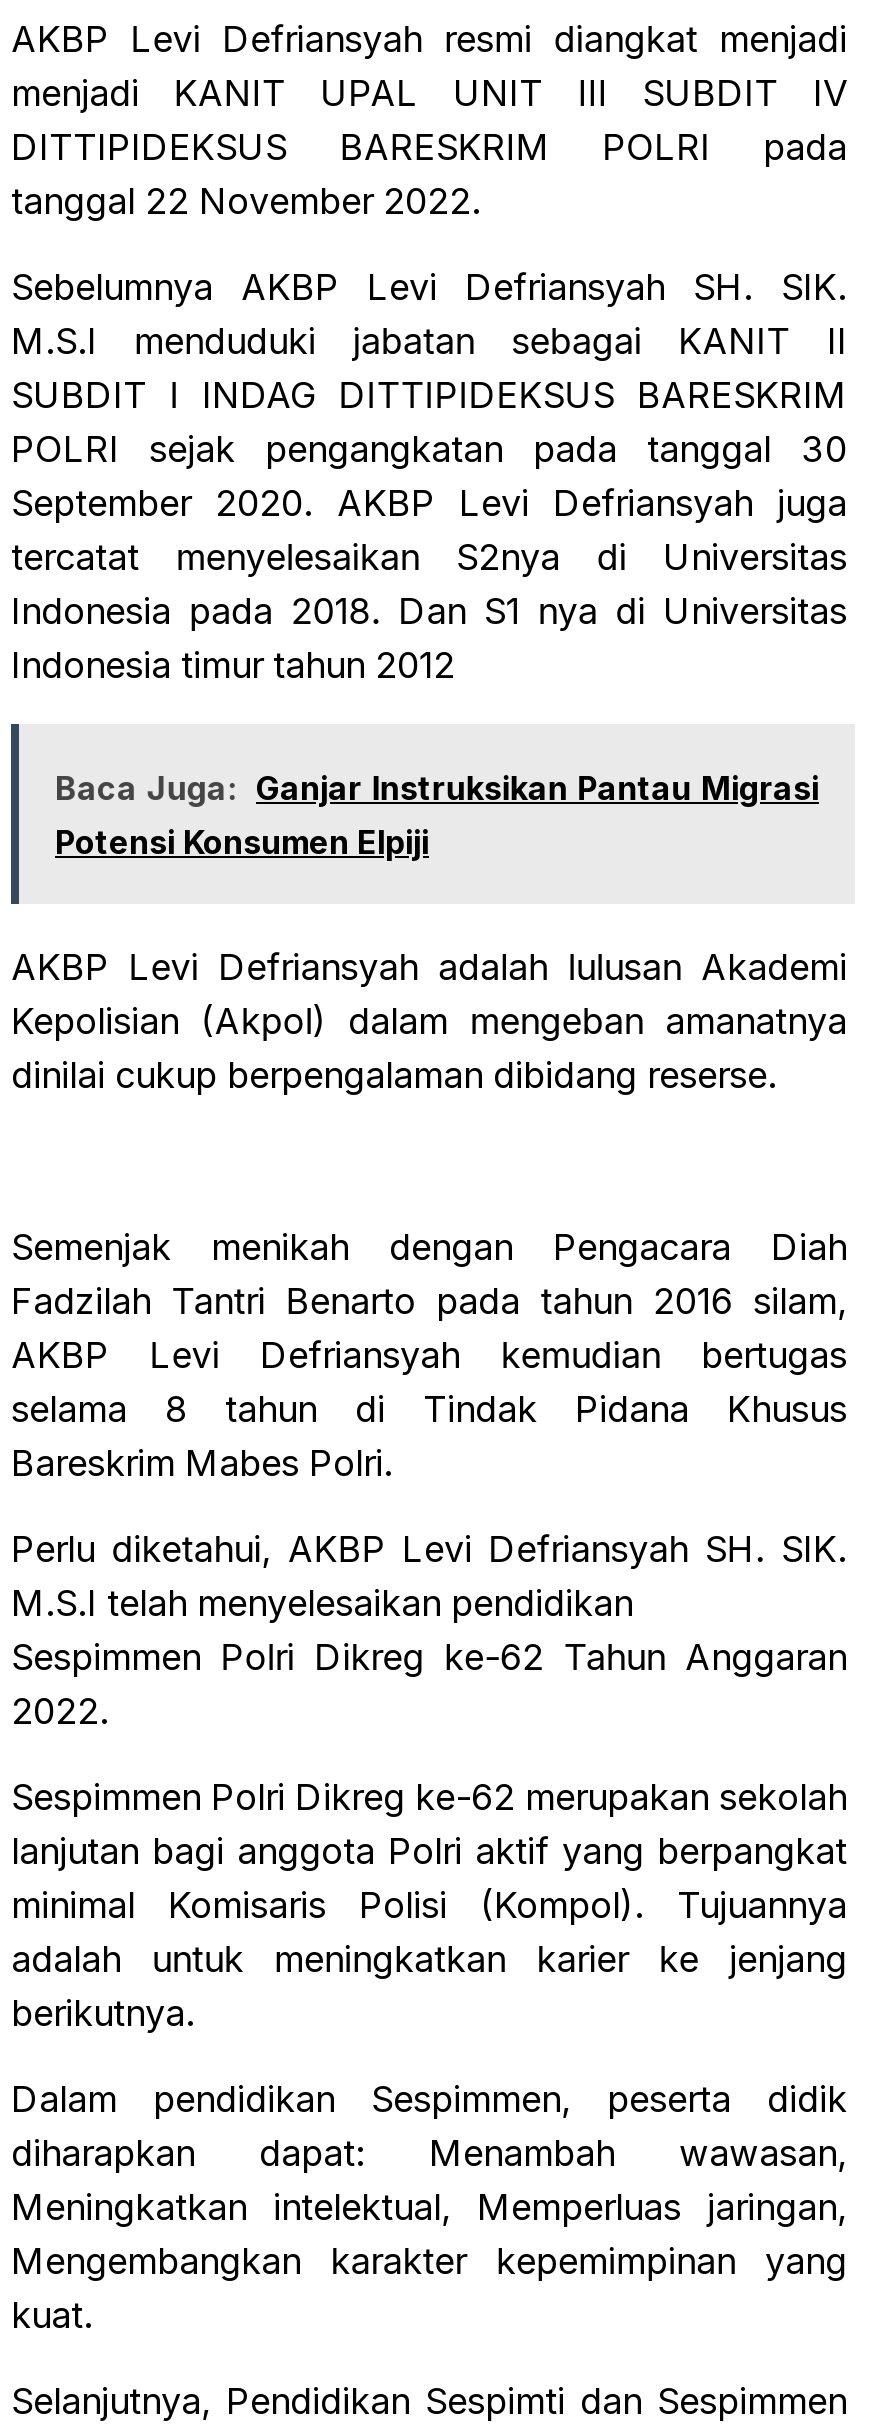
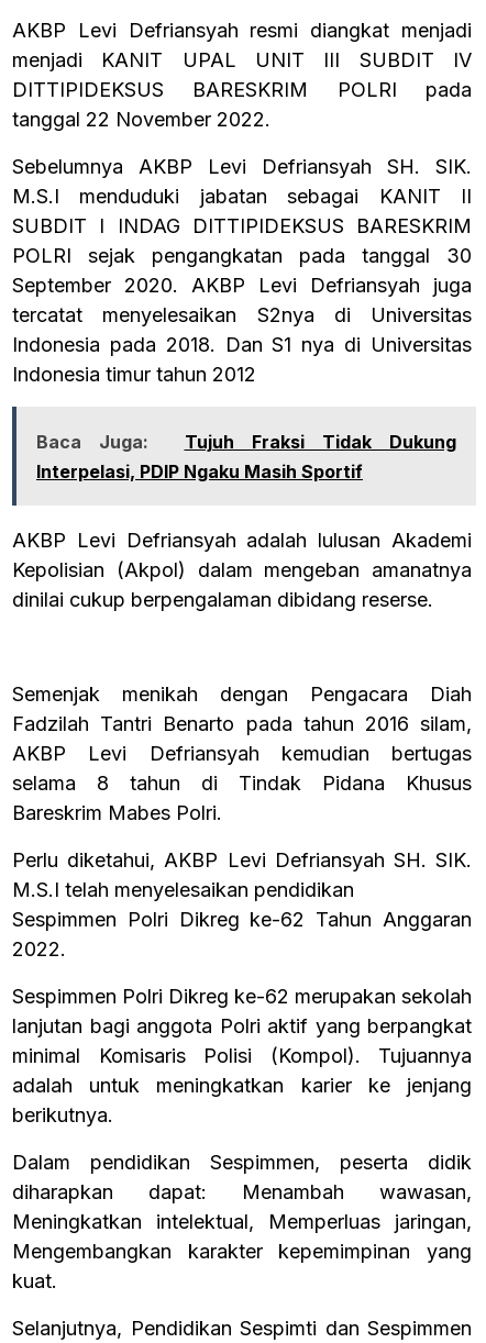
[55,768,819,862] Baca Juga: Ganjar Instruksikan Pantau Migrasi | Potensi Konsumen Elpiji -> [36,431,456,482] Baca Juga: | Tujuh Fraksi Tidak Dukung | Interpelasi, PDIP Ngaku Masih Sportif

